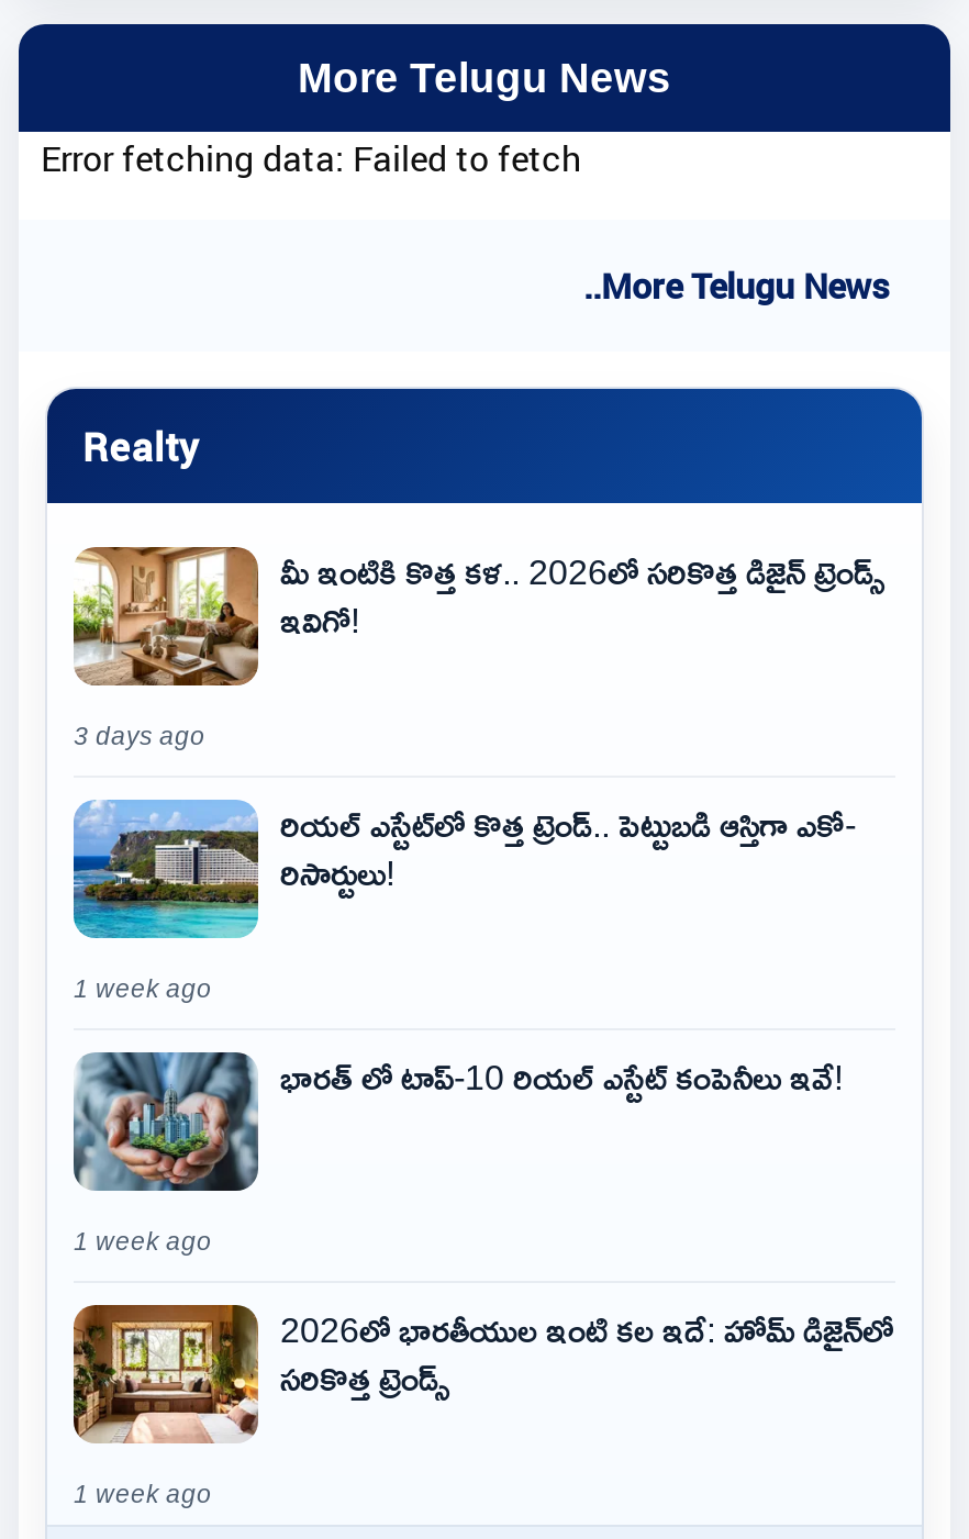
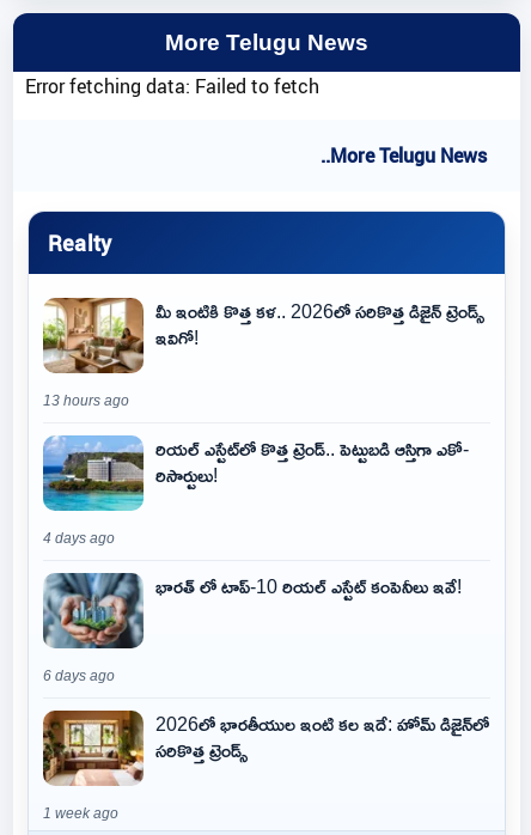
[74,724,205,750] 3 days ago -> [43,394,129,409] 13 hours ago
[74,977,212,1003] 1 week ago -> [43,532,115,546] 4 days ago
[74,1229,212,1256] 1 week ago -> [43,669,115,684] 6 days ago

